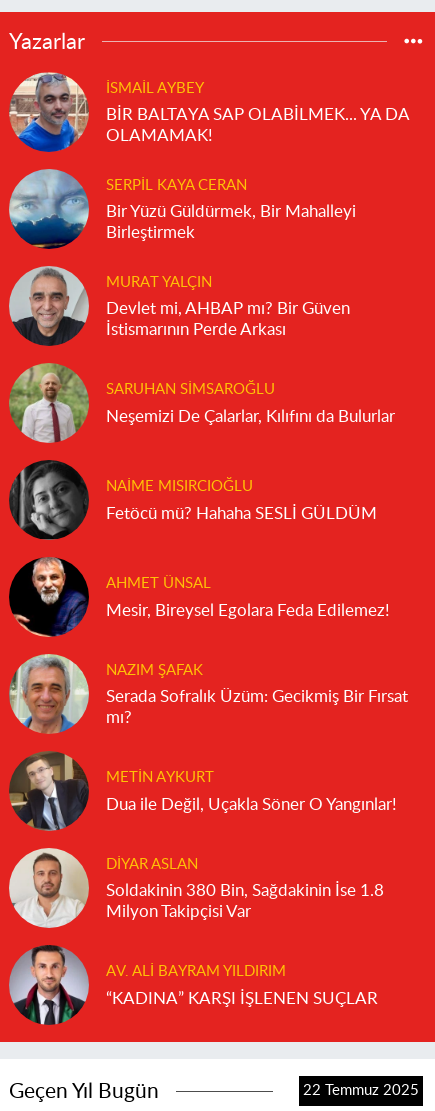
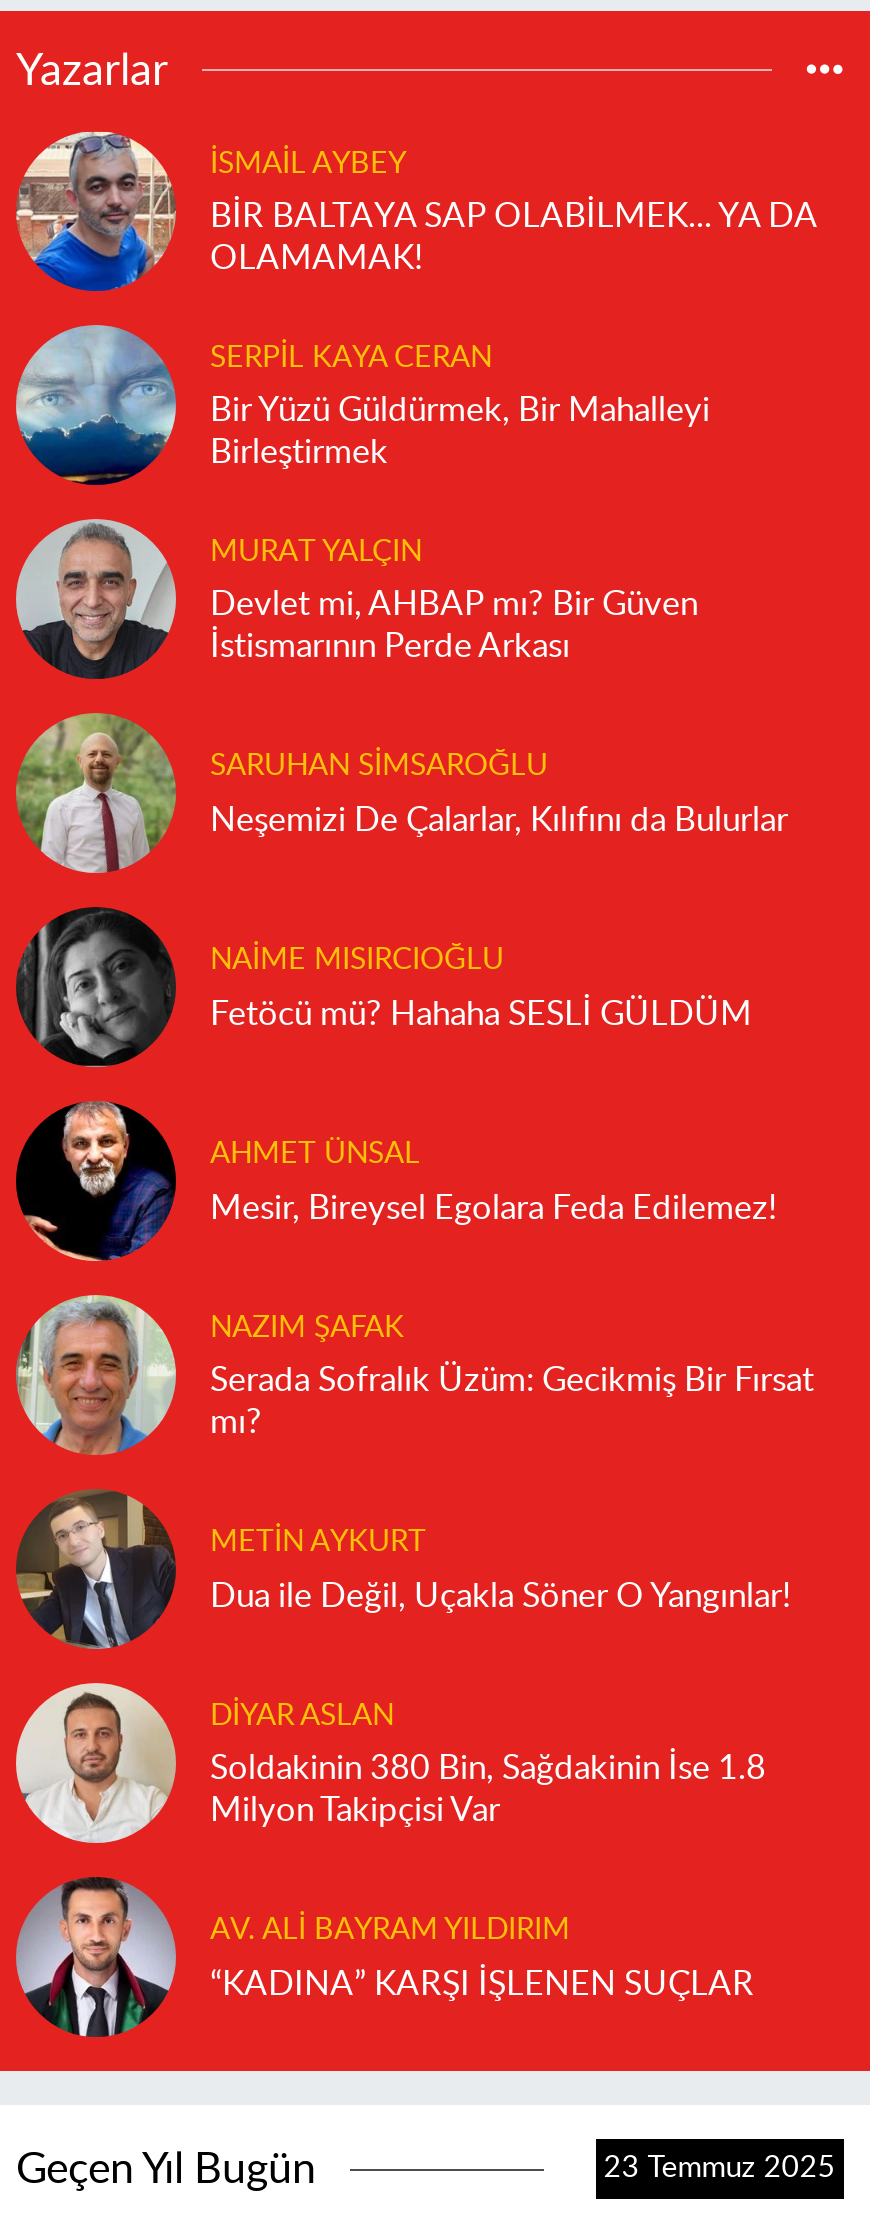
[303,1083,419,1098] 22 Temmuz 2025 -> [604,2153,836,2183] 23 Temmuz 2025

